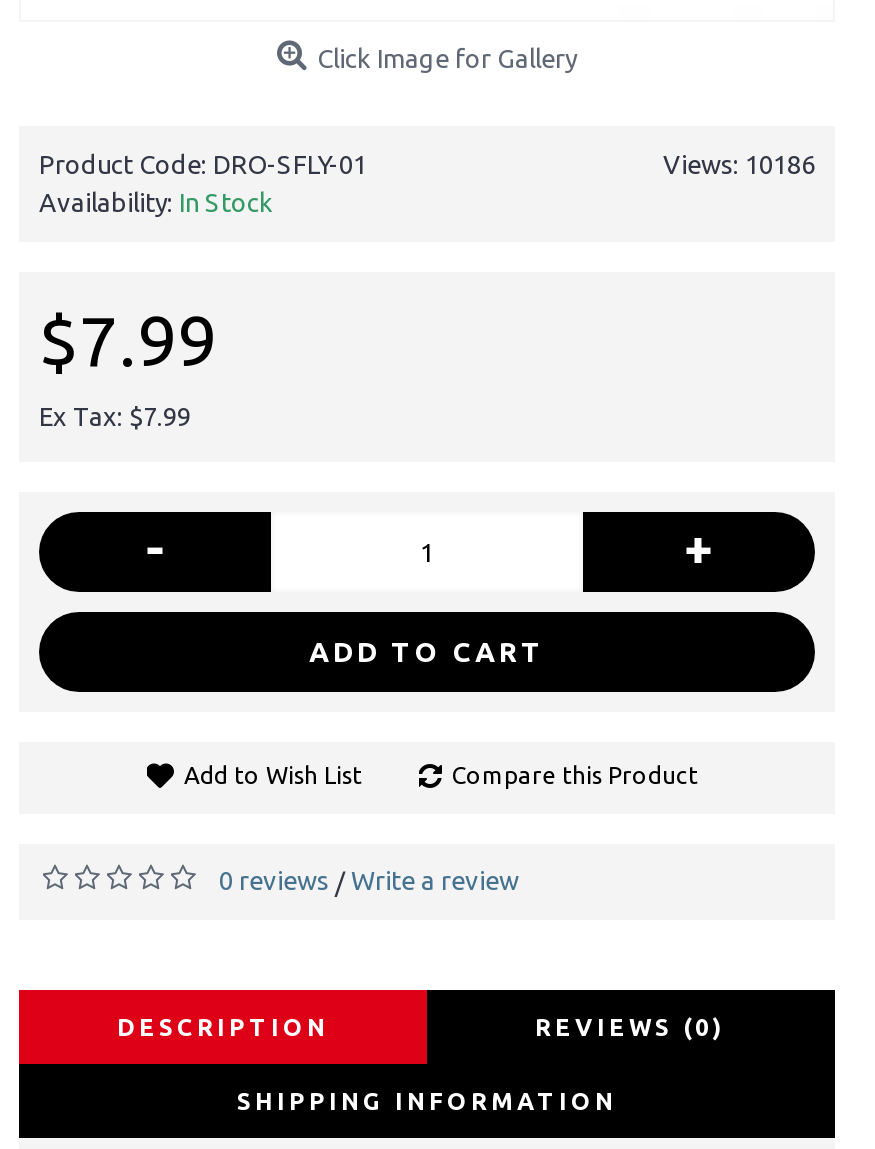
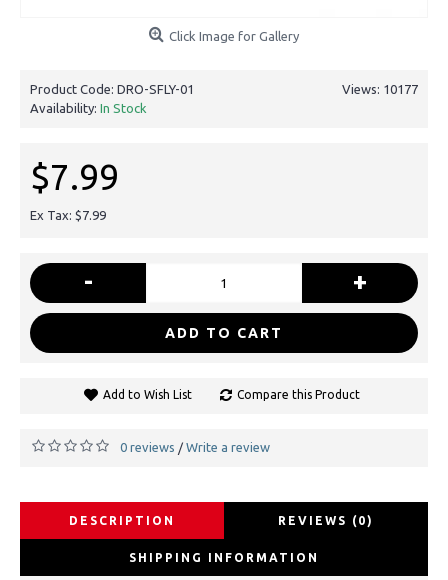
[663,150,815,178] Views: 10186 -> [342,82,418,96] Views: 10177

